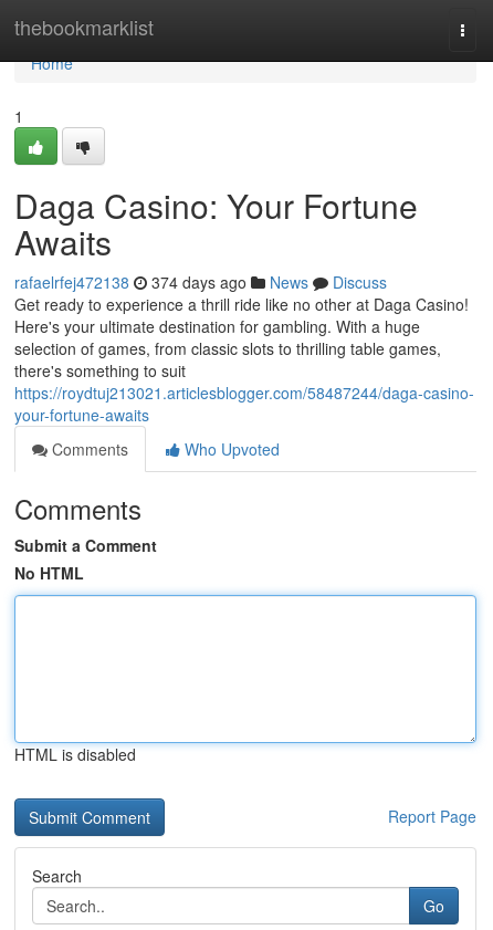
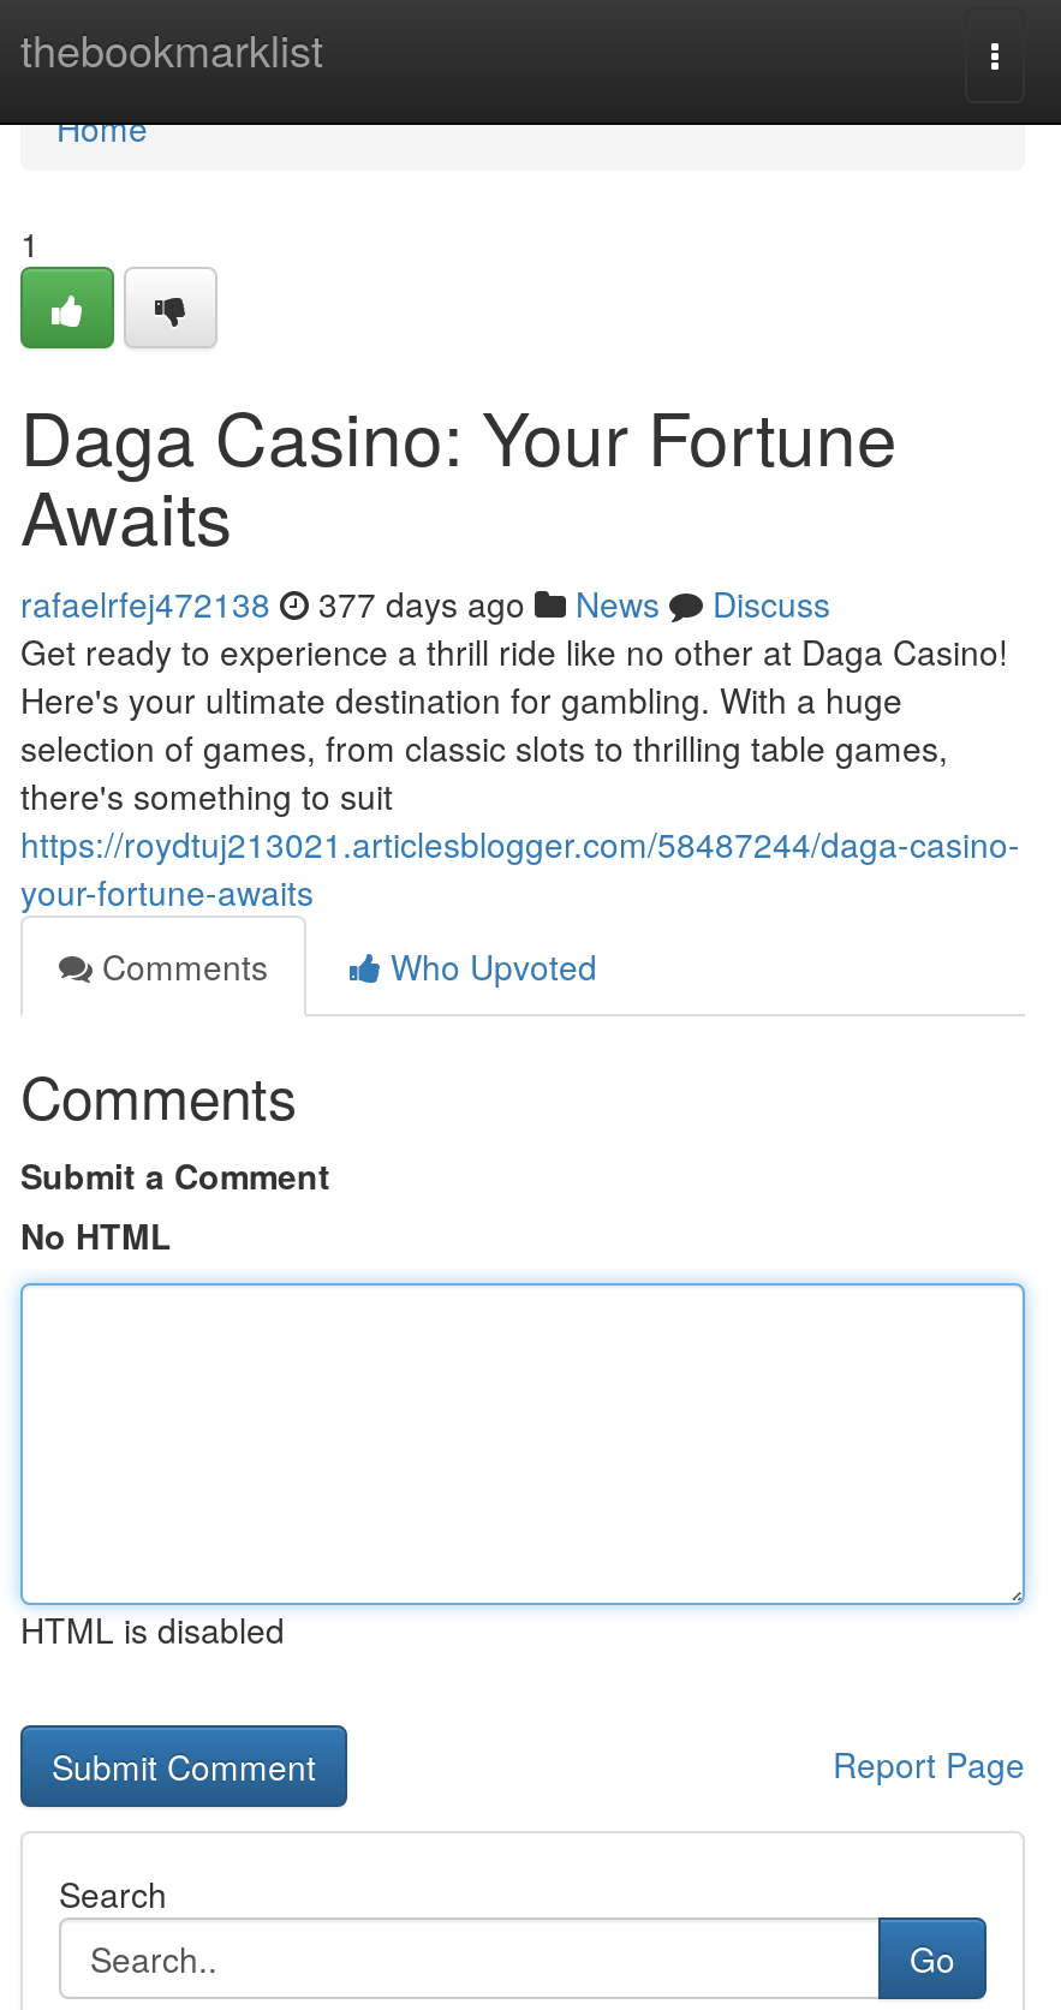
[14,271,387,293] rafaelrfej472138 374 days ago News Discuss -> [20,579,830,627] rafaelrfej472138 377 days ago News Discuss

